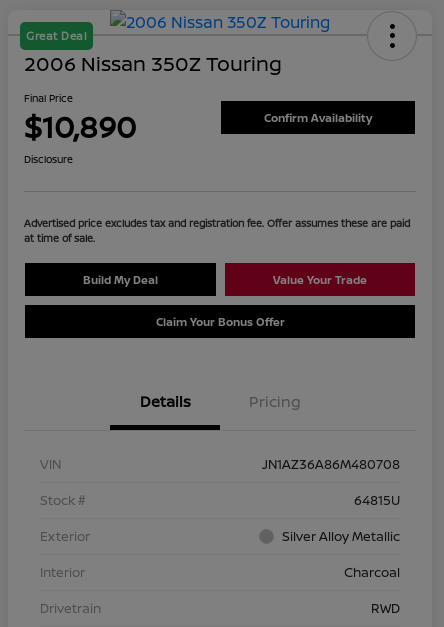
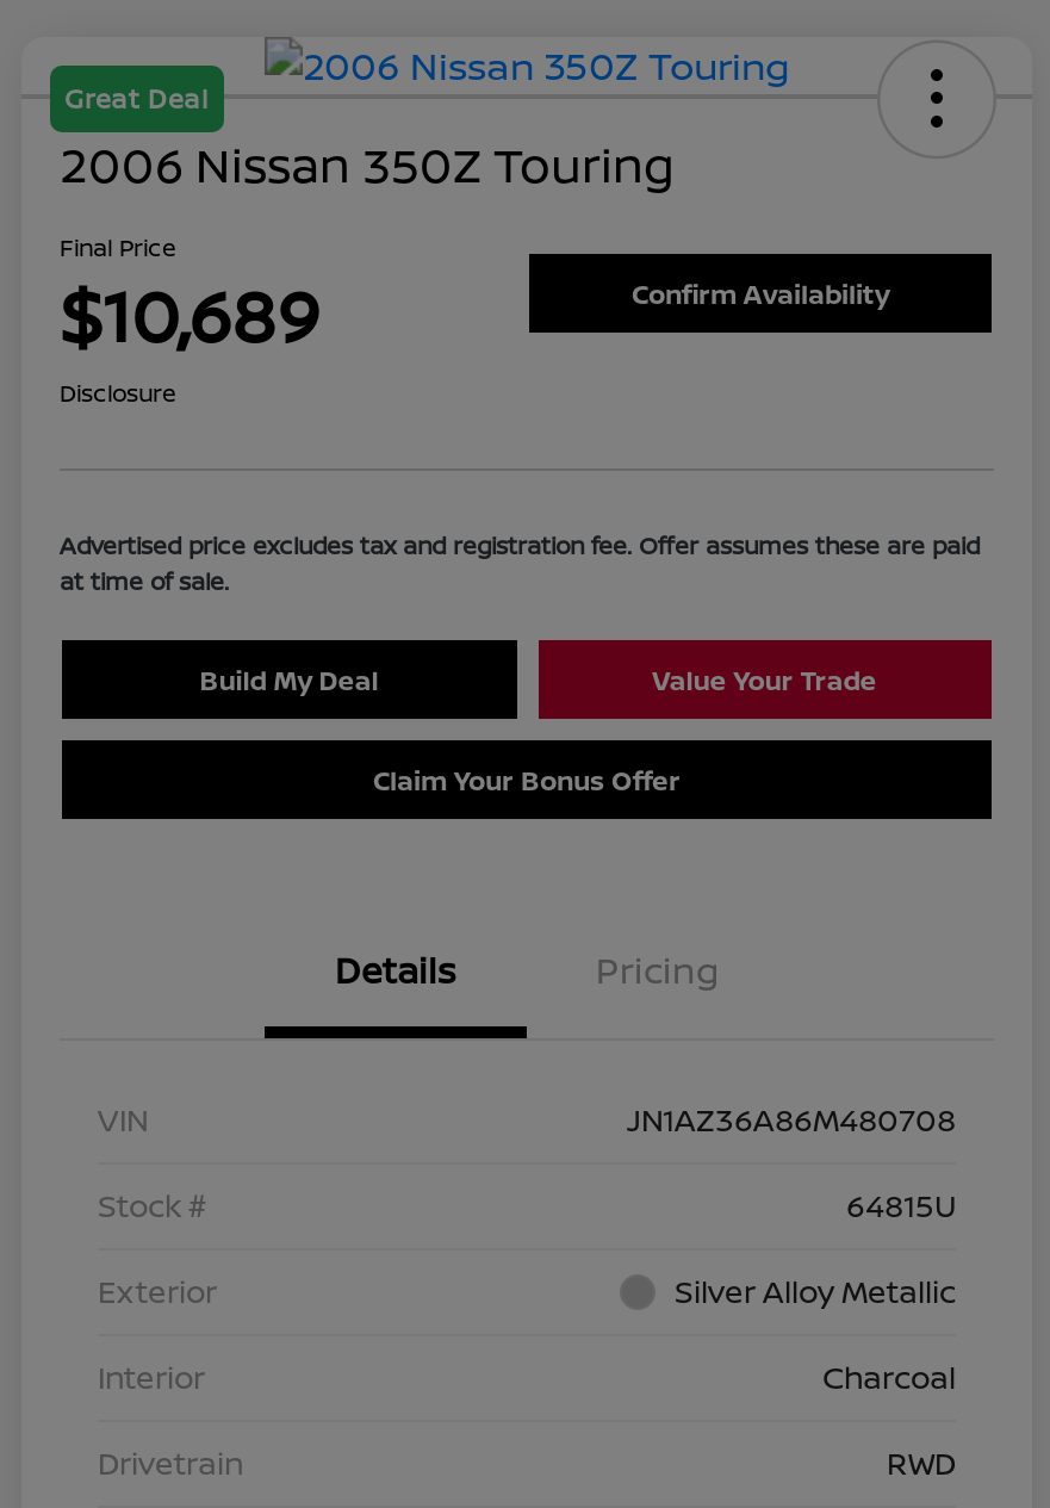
[24,106,136,147] $10,890 -> [60,266,319,364] $10,689

